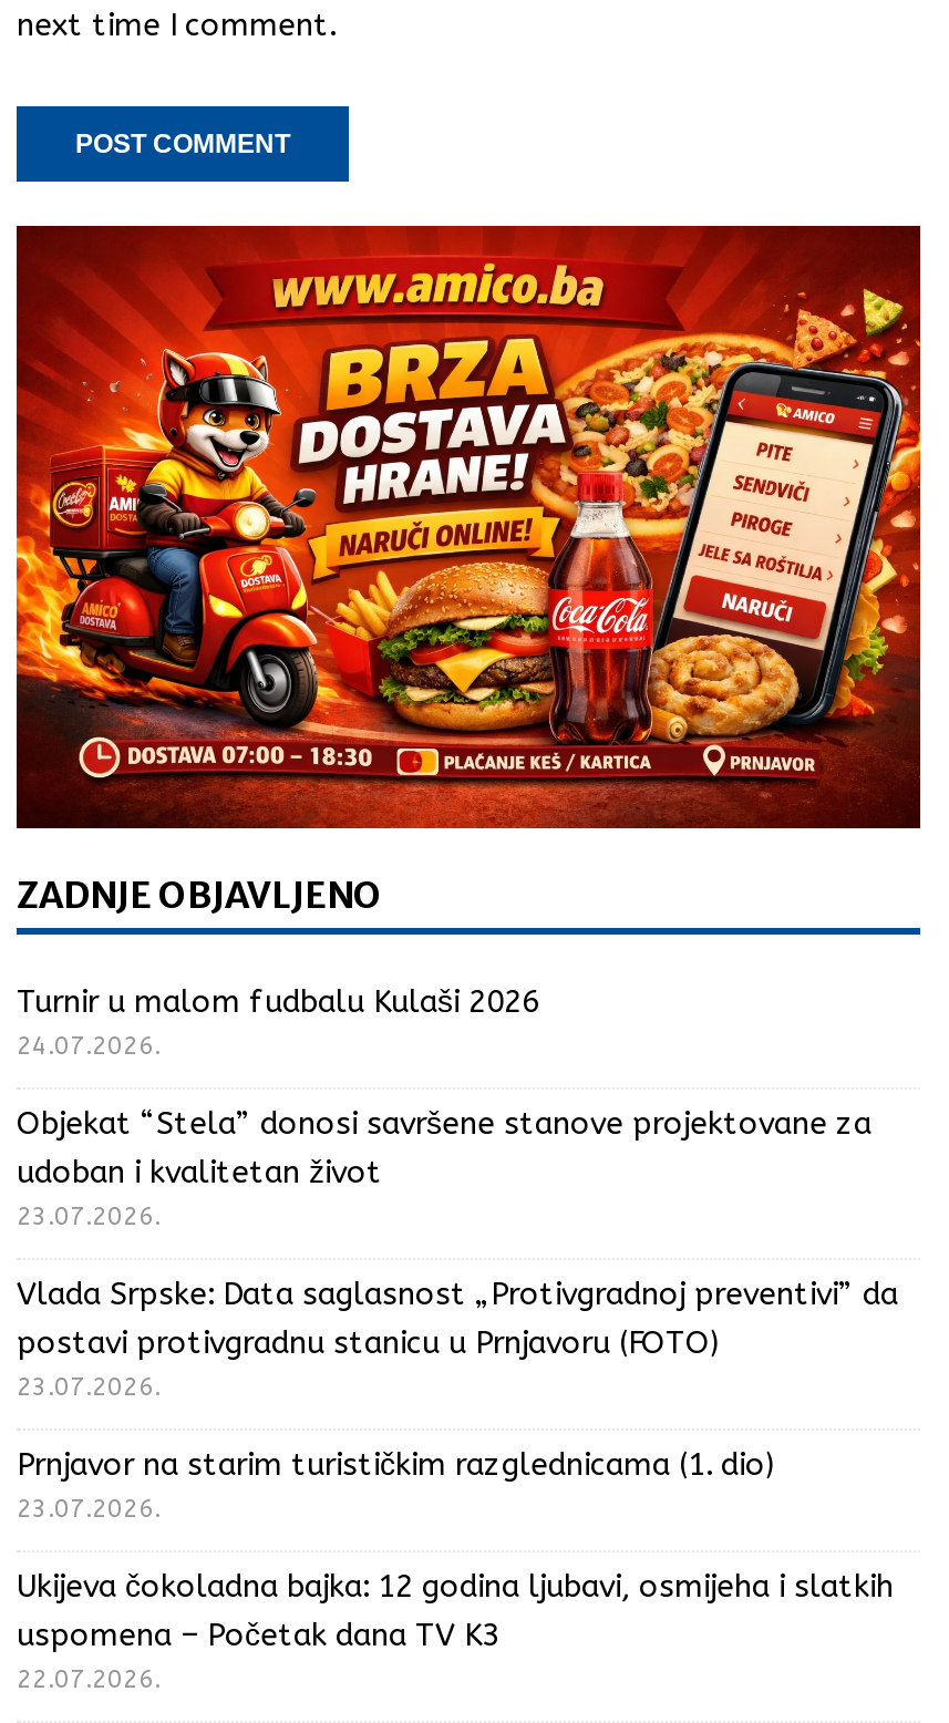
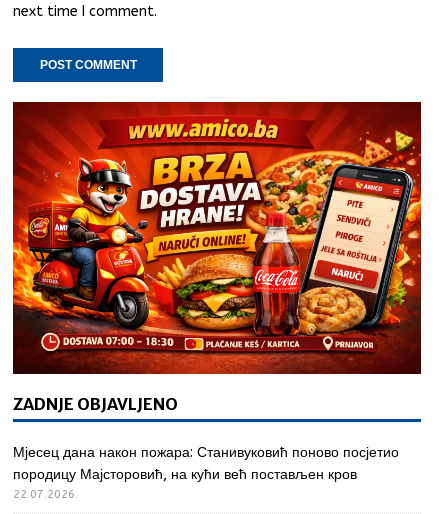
[17,983,898,1654] Turnir u malom fudbalu Kulaši 2026 | 24.07.2026. | Objekat “Stela” donosi savršene stanove projektovane za | udoban i kvalitetan život | 23.07.2026. | Vlada Srpske: Data saglasnost „Protivgradnoj preventivi” da | postavi protivgradnu stanicu u Prnjavoru (FOTO) | 23.07.2026. | Prnjavor na starim turističkim razglednicama (1. dio) | 23.07.2026. | Ukijeva čokoladna bajka: 12 godina ljubavi, osmijeha i slatkih | uspomena – Početak dana TV K3 -> [13,444,399,483] Мјесец дана након пожара: Станивуковић поново посјетио | породицу Мајсторовић, на кући већ постављен кров

